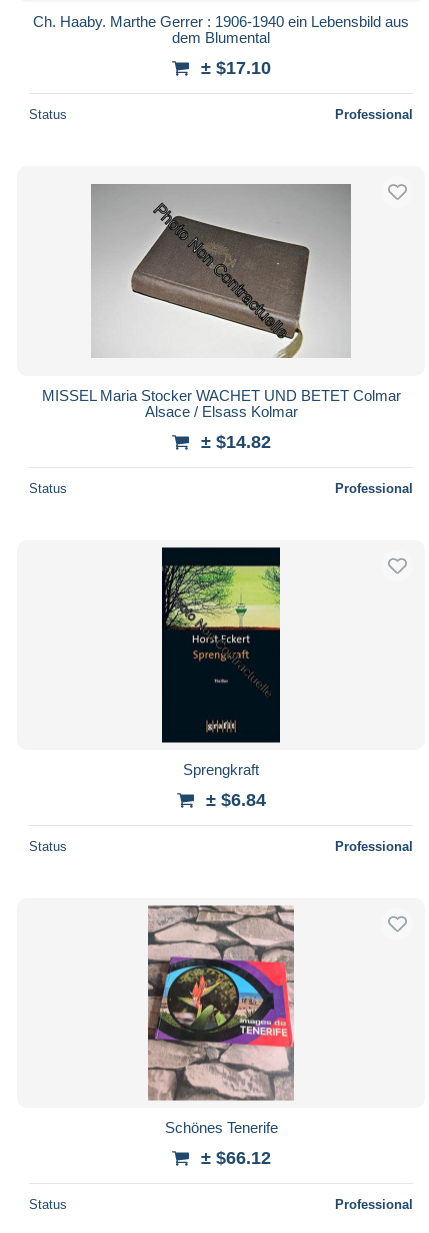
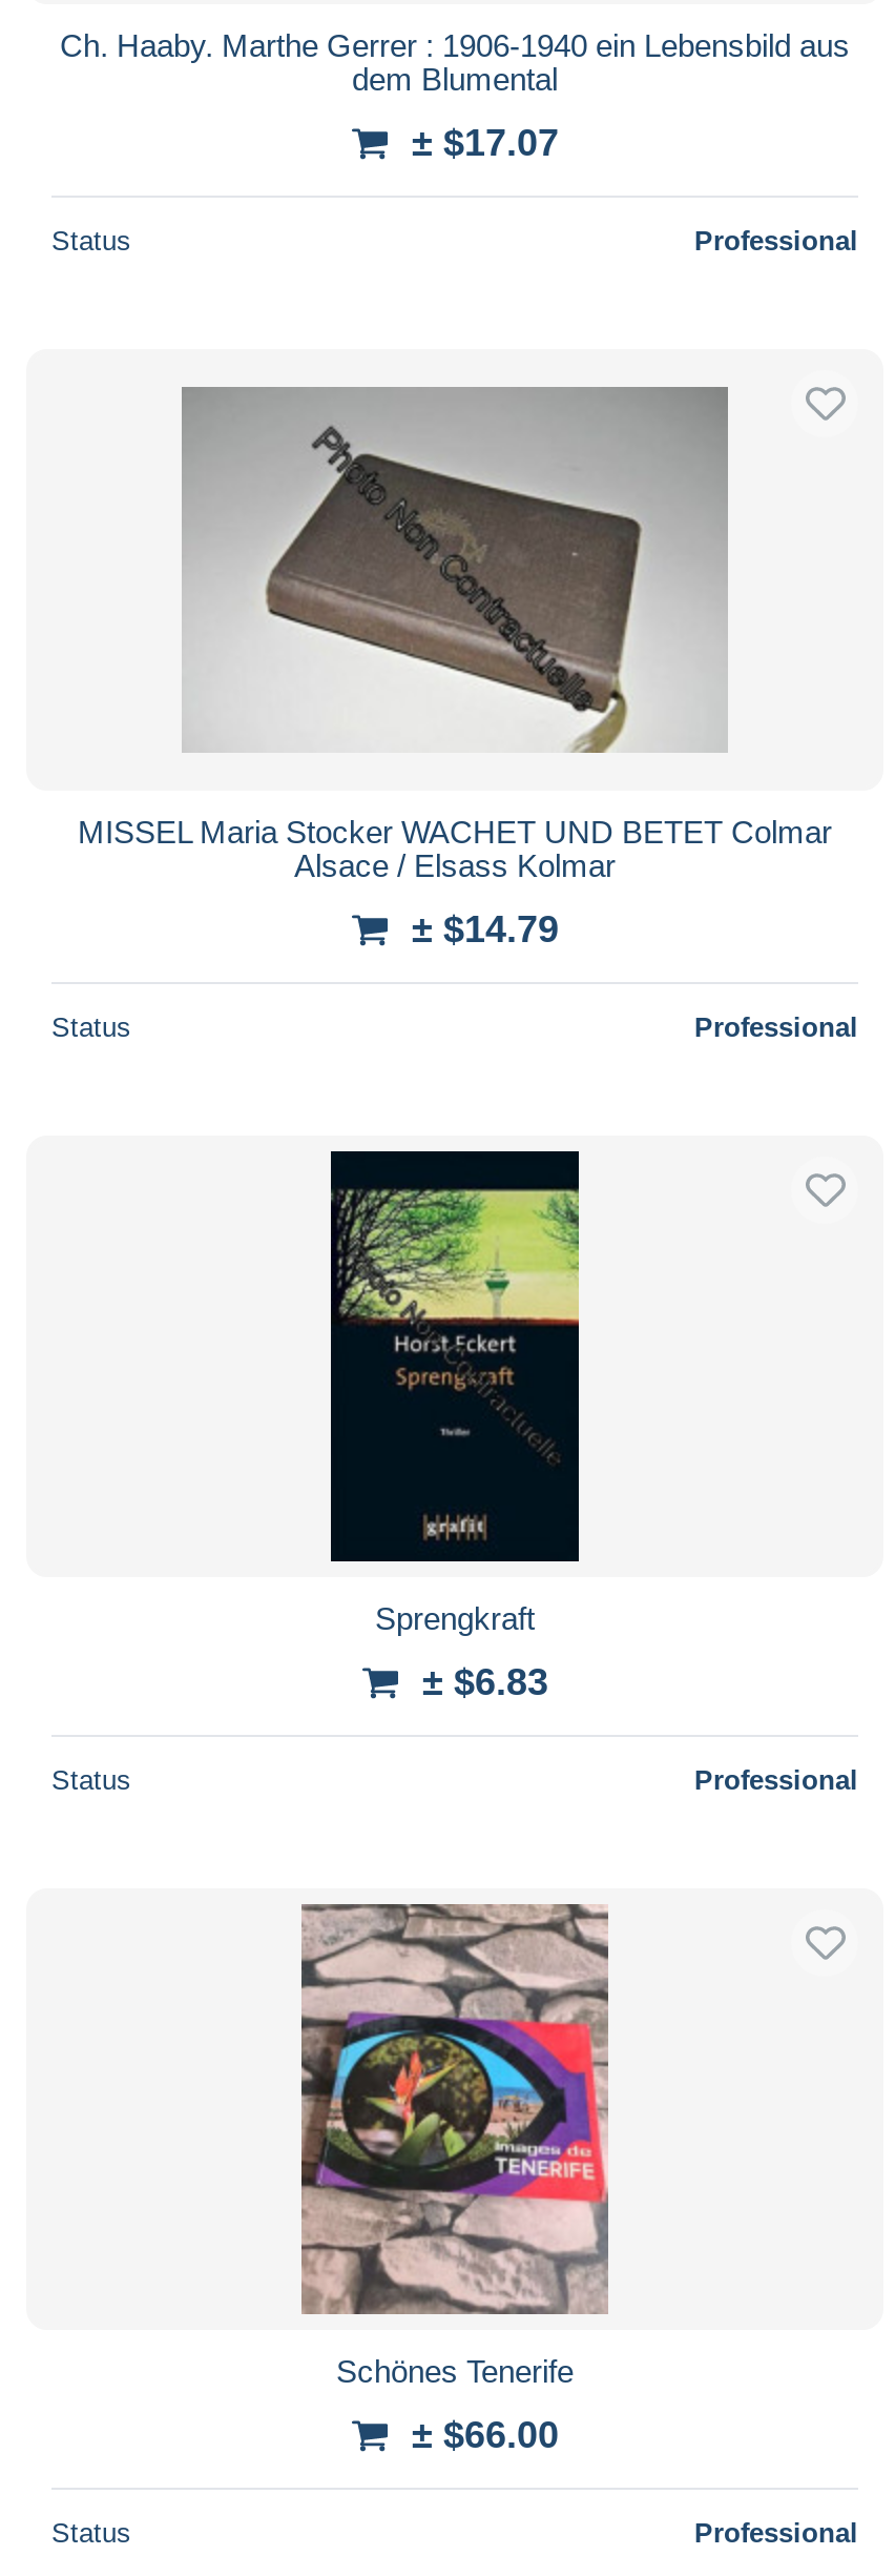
[200,58,270,78] ± $17.10 -> [412,122,559,164] ± $17.07
[200,432,270,452] ± $14.82 -> [412,908,559,950] ± $14.79
[205,790,265,810] ± $6.84 -> [422,1661,548,1703] ± $6.83
[200,1148,270,1168] ± $66.12 -> [412,2414,559,2456] ± $66.00

